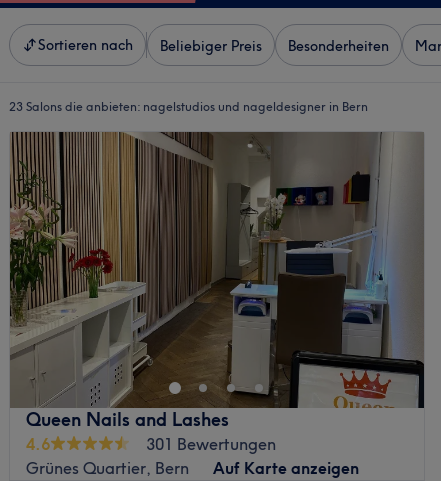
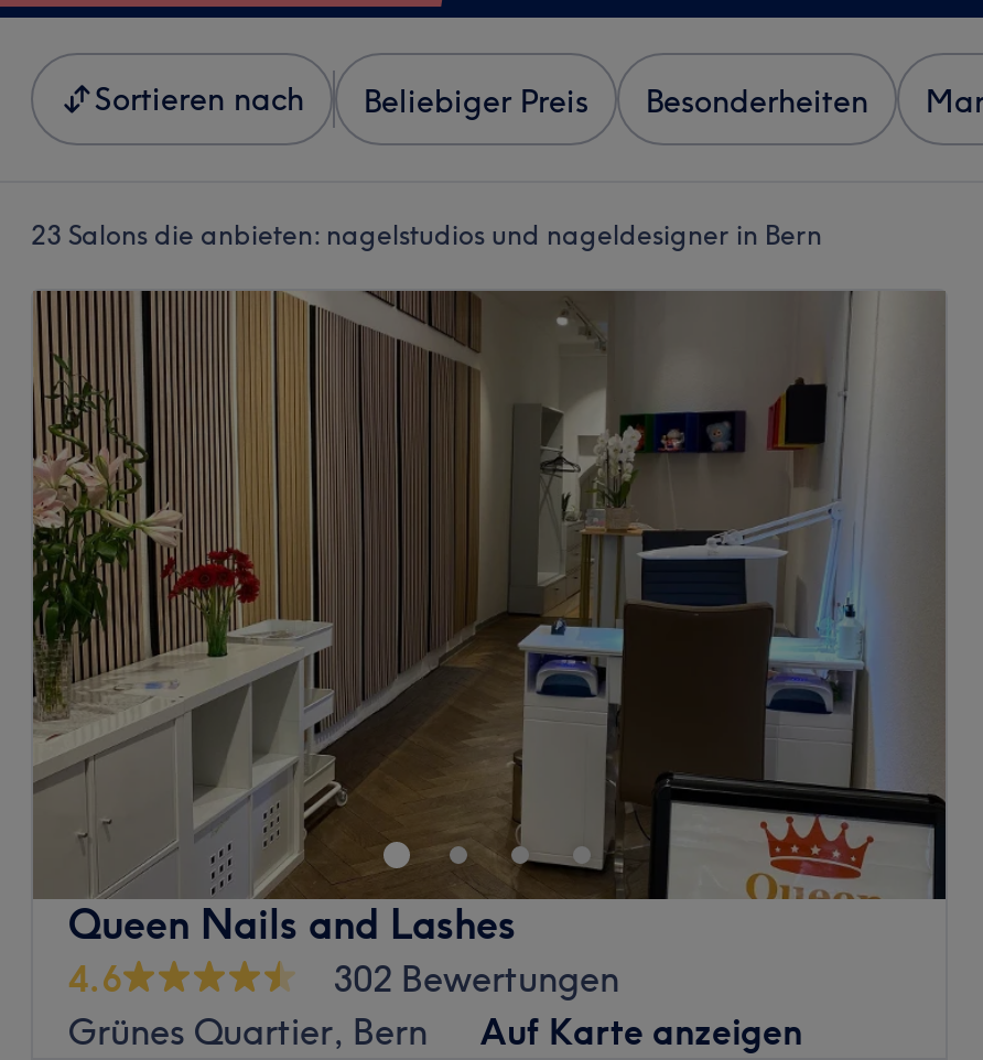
[146,434,276,454] 301 Bewertungen -> [333,956,619,1000] 302 Bewertungen

